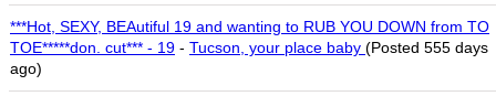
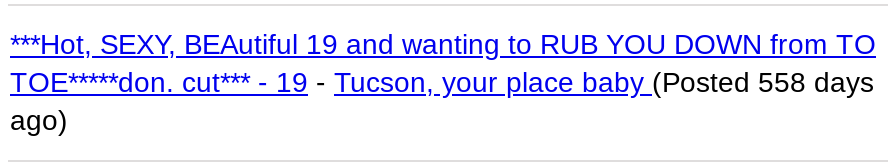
[10,39,488,56] TOE*****don. cut*** - 19 - Tucson, your place baby (Posted 555 days -> [10,66,874,98] TOE*****don. cut*** - 19 - Tucson, your place baby (Posted 558 days

